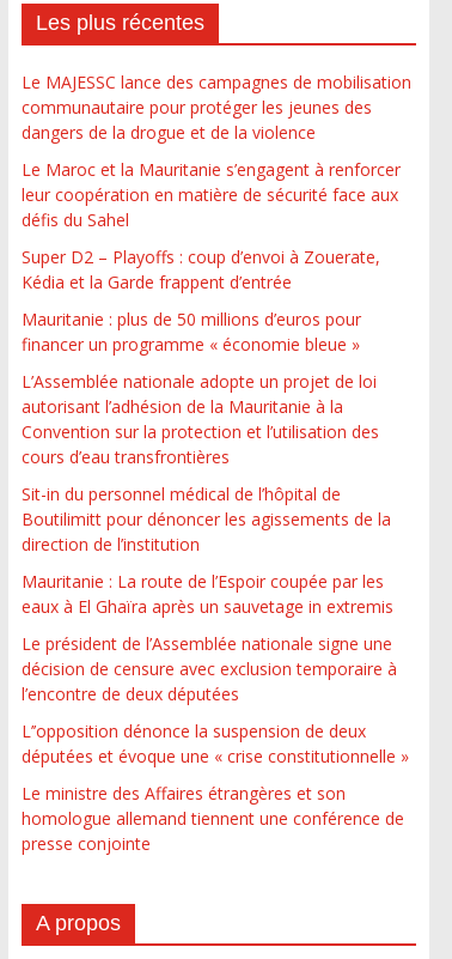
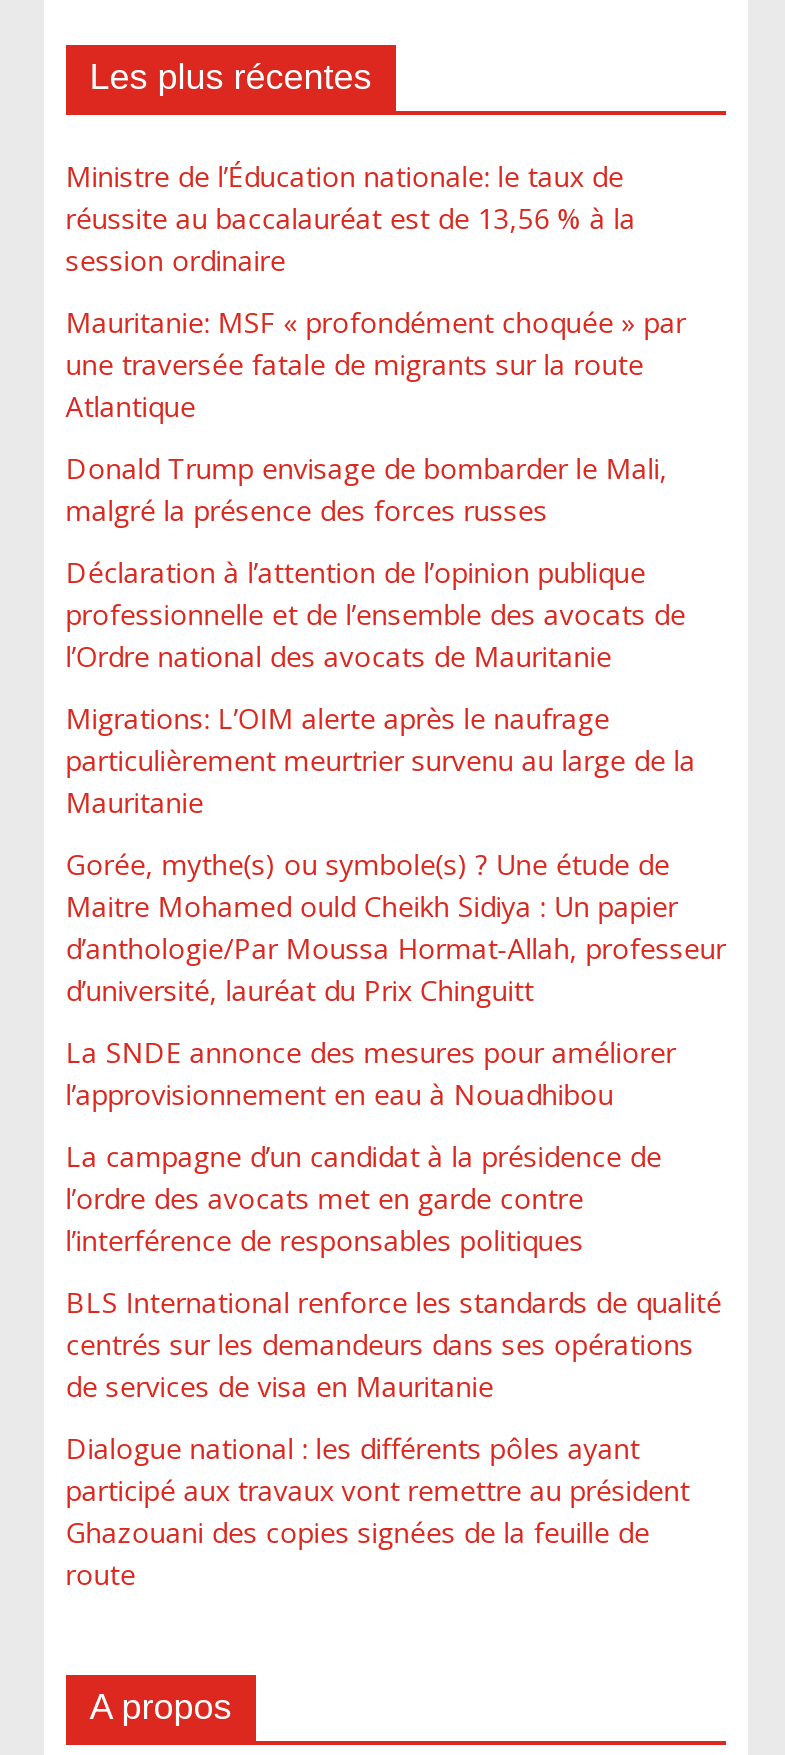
[21,71,411,144] Le MAJESSC lance des campagnes de mobilisation | communautaire pour protéger les jeunes des | dangers de la drogue et de la violence -> [65,157,635,279] Ministre de l’Éducation nationale: le taux de | réussite au baccalauréat est de 13,56 % à la | session ordinaire
[21,158,400,231] Le Maroc et la Mauritanie s’engagent à renforcer | leur coopération en matière de sécurité face aux | défis du Sahel -> [65,303,685,425] Mauritanie: MSF « profondément choquée » par | une traversée fatale de migrants sur la route | Atlantique
[21,245,380,293] Super D2 – Playoffs : coup d’envoi à Zouerate, | Kédia et la Garde frappent d’entrée -> [65,449,667,529] Donald Trump envisage de bombarder le Mali, | malgré la présence des forces russes
[21,308,361,356] Mauritanie : plus de 50 millions d’euros pour | financer un programme « économie bleue » -> [65,553,685,675] Déclaration à l’attention de l’opinion publique | professionnelle et de l’ensemble des avocats de | l’Ordre national des avocats de Mauritanie
[21,370,379,468] L’Assemblée nationale adopte un projet de loi | autorisant l’adhésion de la Mauritanie à la | Convention sur la protection et l’utilisation des | cours d’eau transfrontières -> [65,699,695,821] Migrations: L’OIM alerte après le naufrage | particulièrement meurtrier survenu au large de la | Mauritanie
[21,482,391,556] Sit-in du personnel médical de l’hôpital de | Boutilimitt pour dénoncer les agissements de la | direction de l’institution -> [65,845,725,1009] Gorée, mythe(s) ou symbole(s) ? Une étude de | Maitre Mohamed ould Cheikh Sidiya : Un papier | d’anthologie/Par Moussa Hormat-Allah, professeur | d’université, lauréat du Prix Chinguitt
[21,570,393,618] Mauritanie : La route de l’Espoir coupée par les | eaux à El Ghaïra après un sauvetage in extremis -> [65,1033,675,1113] La SNDE annonce des mesures pour améliorer | l’approvisionnement en eau à Nouadhibou
[21,632,397,705] Le président de l’Assemblée nationale signe une | décision de censure avec exclusion temporaire à | l’encontre de deux députées -> [65,1137,661,1259] La campagne d’un candidat à la présidence de | l’ordre des avocats met en garde contre | l’interférence de responsables politiques
[21,720,409,767] L’’opposition dénonce la suspension de deux | députées et évoque une « crise constitutionnelle » -> [65,1283,721,1405] BLS International renforce les standards de qualité | centrés sur les demandeurs dans ses opérations | de services de visa en Mauritanie
[21,782,404,855] Le ministre des Affaires étrangères et son | homologue allemand tiennent une conférence de | presse conjointe -> [65,1429,689,1593] Dialogue national : les différents pôles ayant | participé aux travaux vont remettre au président | Ghazouani des copies signées de la feuille de | route

